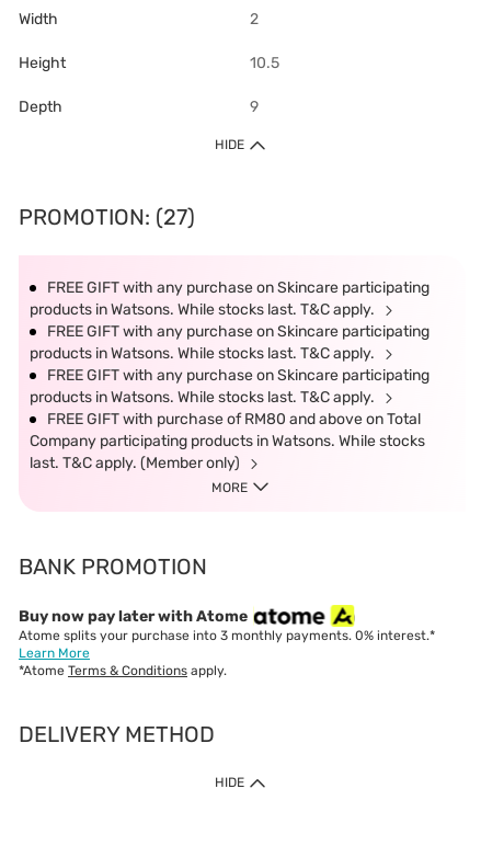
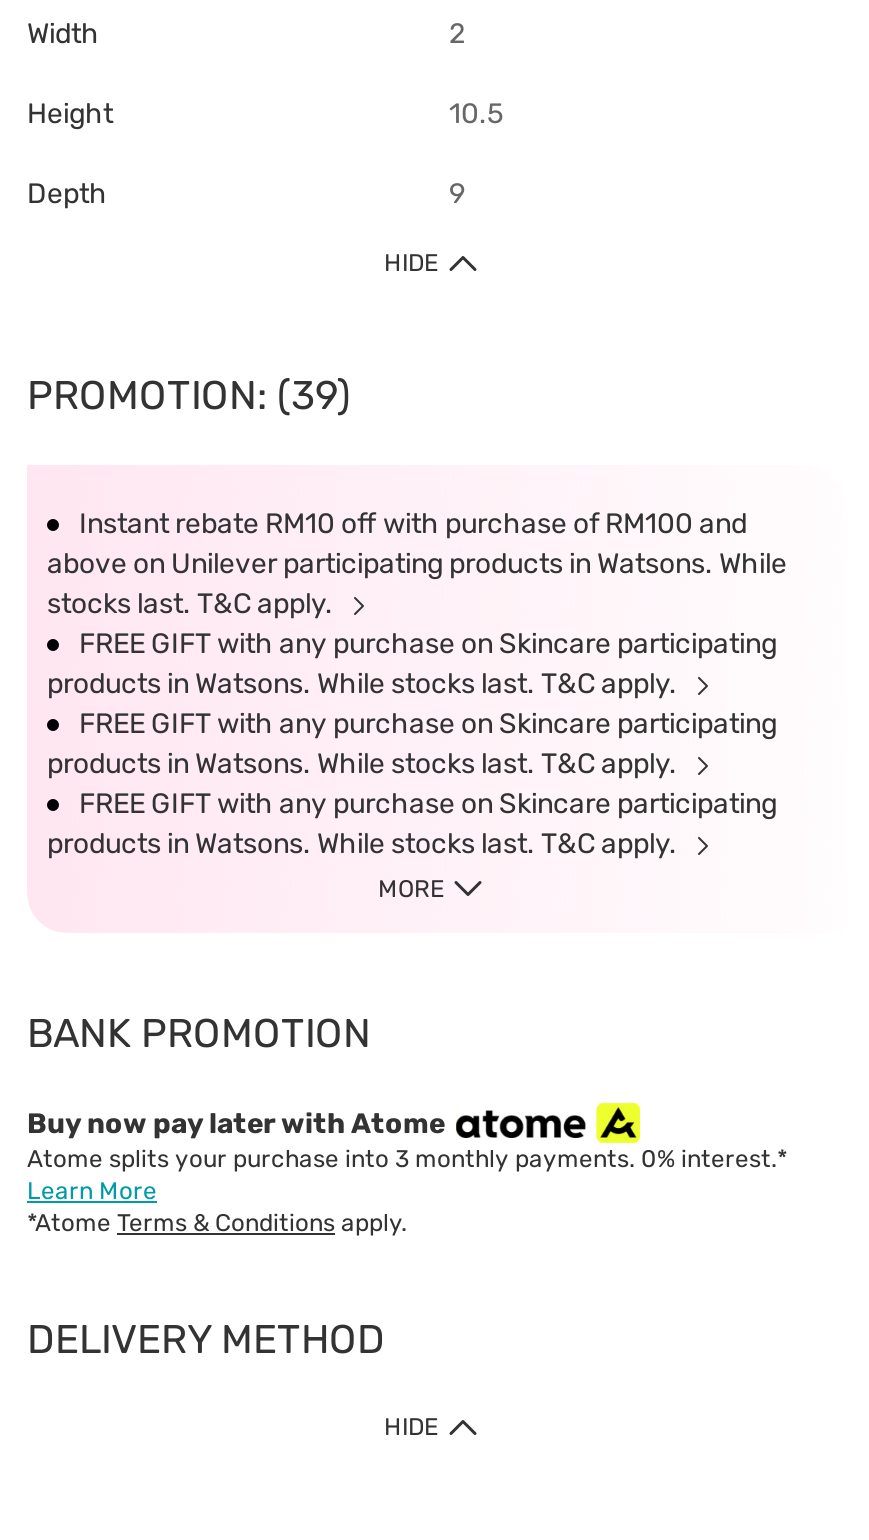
[19,204,195,230] PROMOTION: (27) -> [27,371,787,621] PROMOTION: (39) | Instant rebate RM10 off with purchase of RM100 and | above on Unilever participating products in Watsons. While | stocks last. T&C apply.
moved [30,278,430,407] -> [47,627,777,861]: FREE GIFT with any purchase on Skincare participating | products in Watsons. While stocks last. T&C apply. | FREE GIFT with any purchase on Skincare participating | products in Watsons. While stocks last. T&C apply. | FREE GIFT with any purchase on Skincare participating | products in Watsons. While stocks last. T&C apply.
[30,410,425,472] FREE GIFT with purchase of RM80 and above on Total | Company participating products in Watsons. While stocks | last. T&C apply. (Member only) -> none

